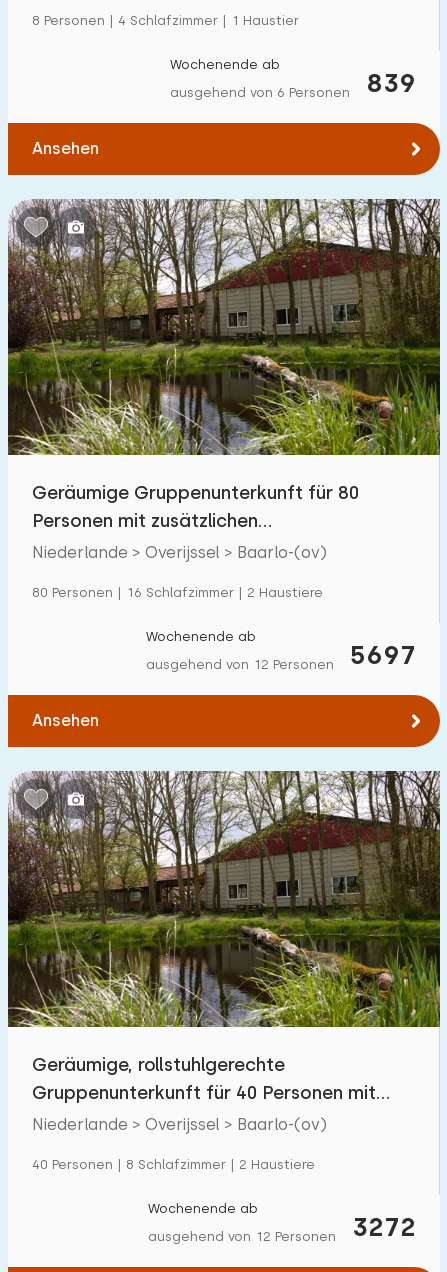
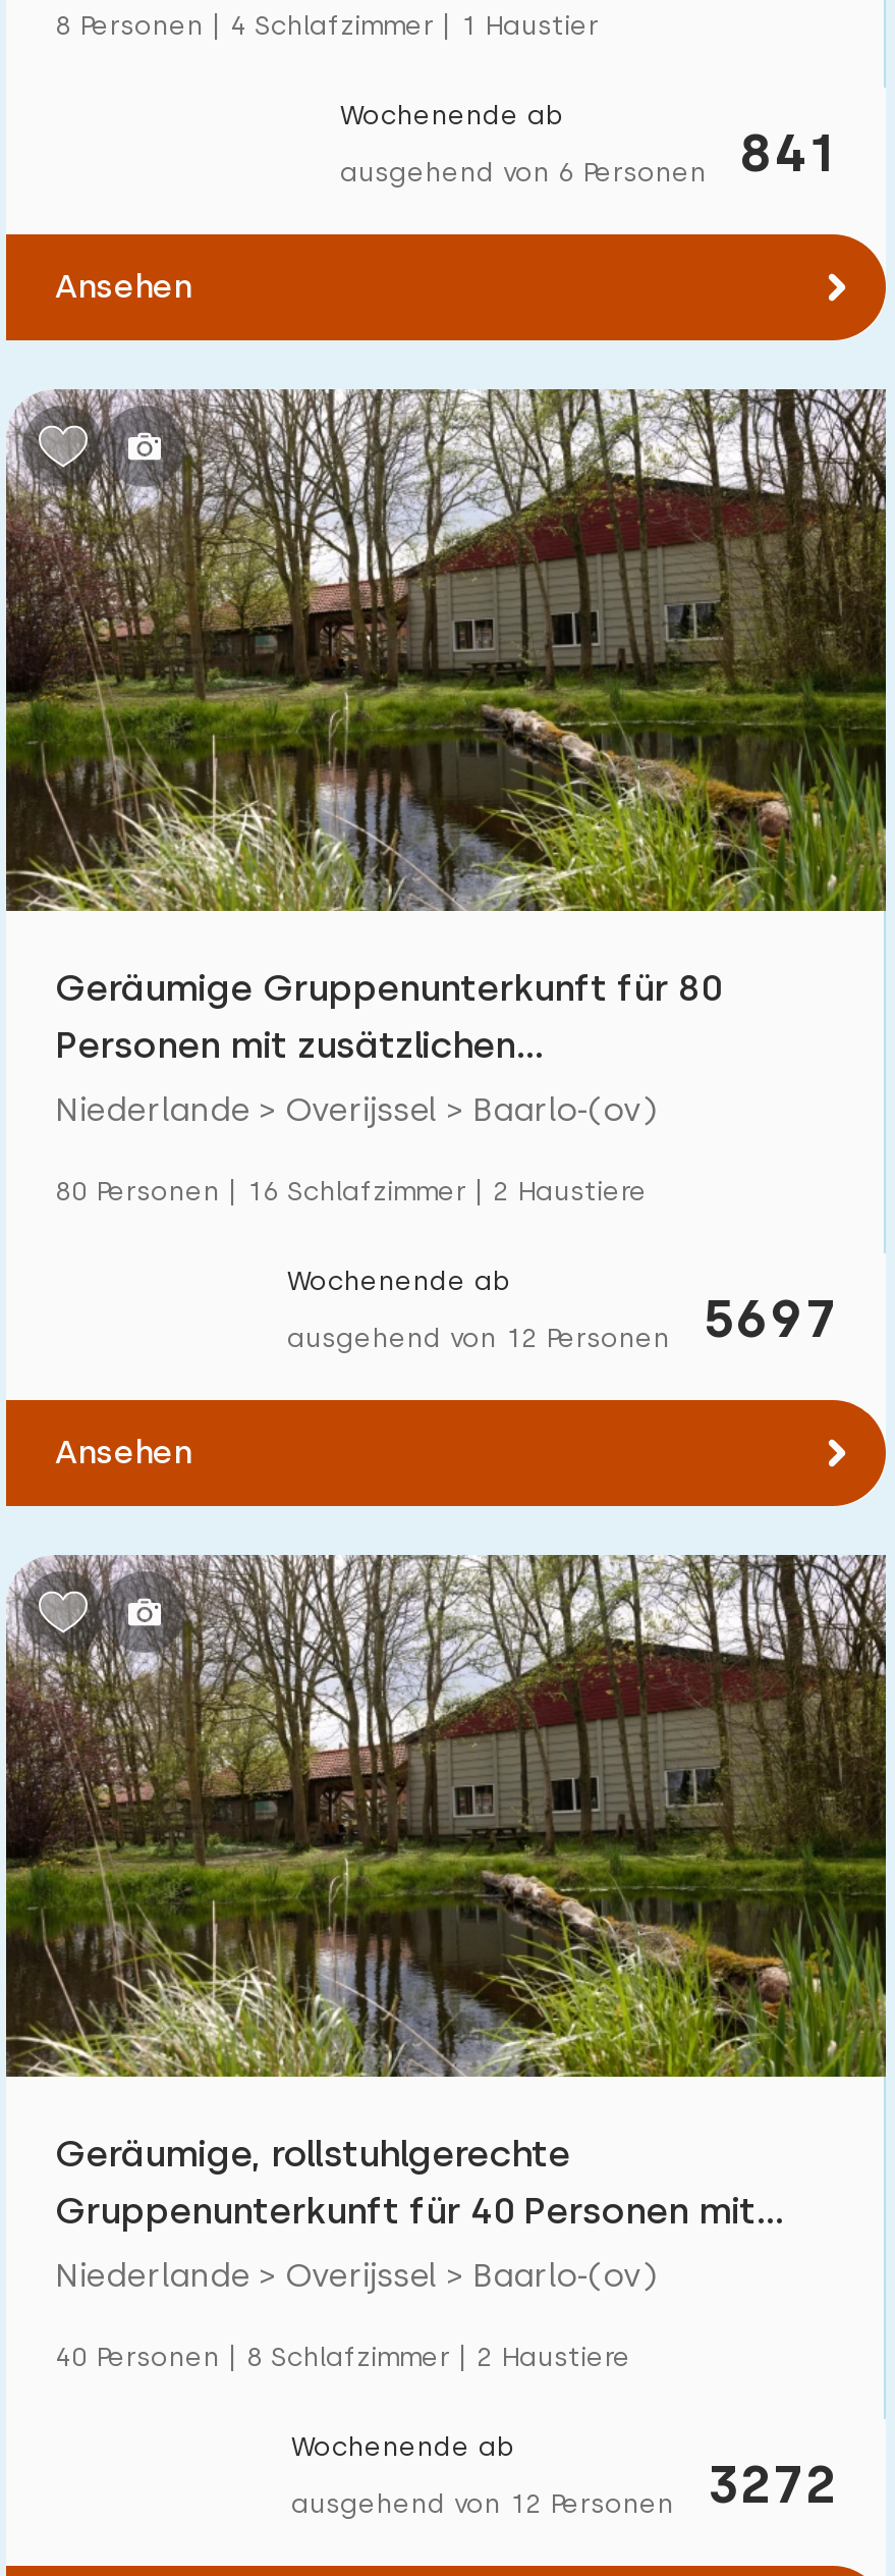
[170,67,416,100] ausgehend von 6 Personen 839 -> [340,120,837,187] ausgehend von 6 Personen 841

